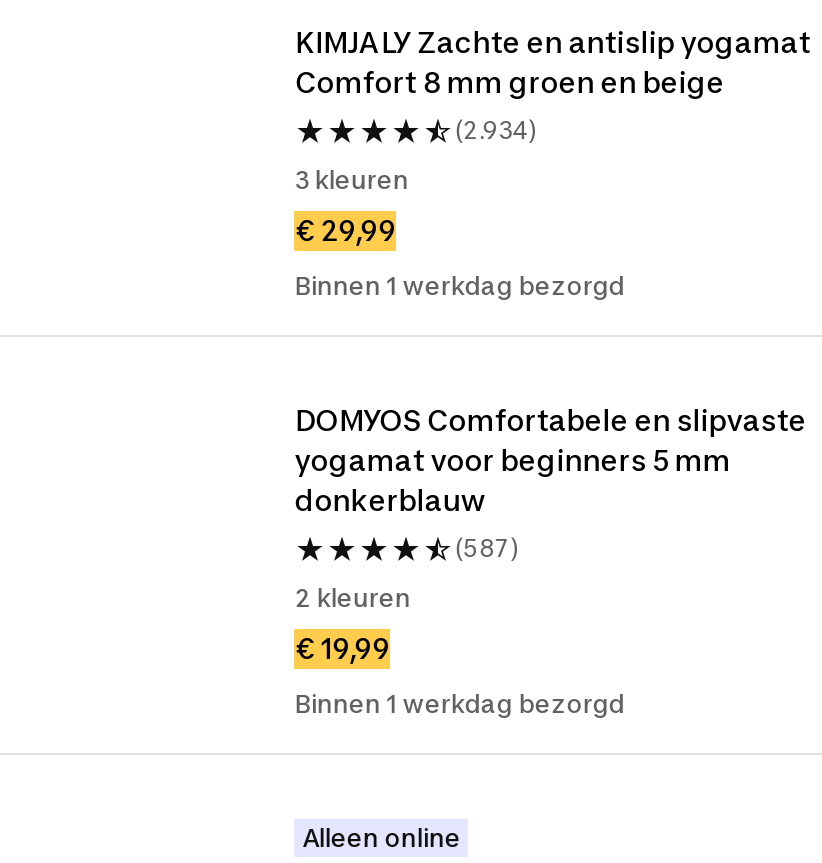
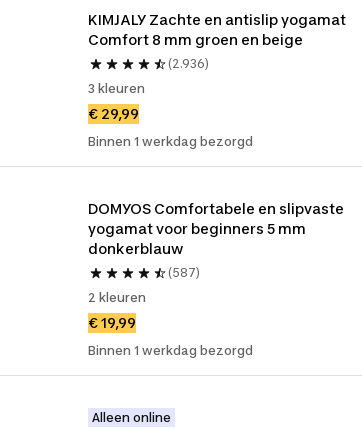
[455,115,537,145] (2.934) -> [168,56,209,71] (2.936)

